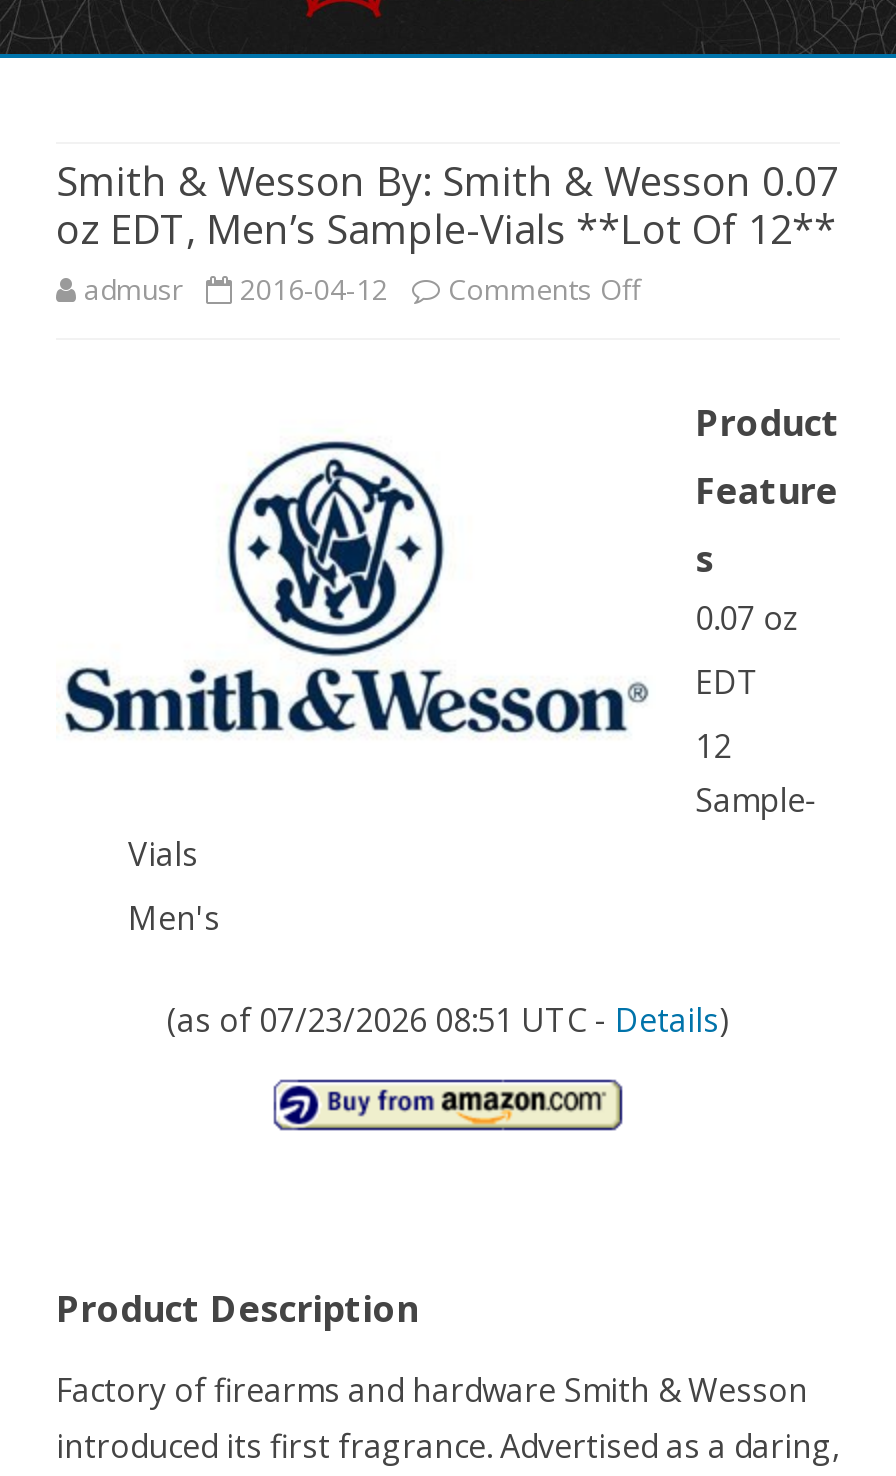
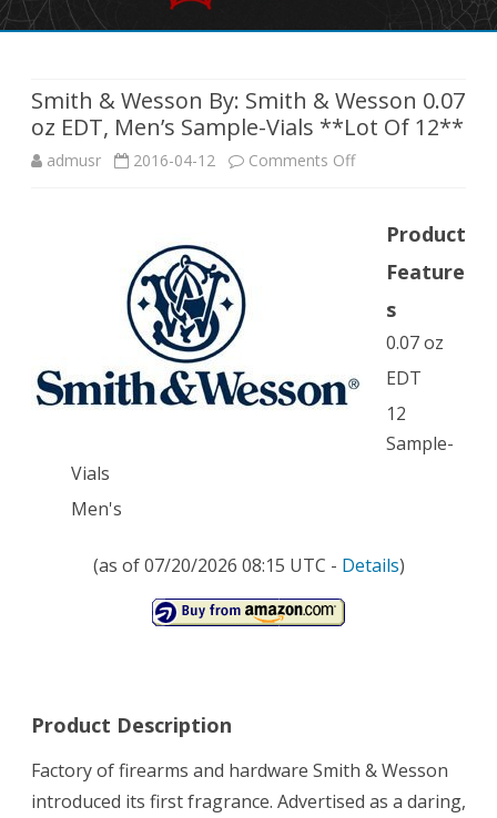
[167,999,729,1043] (as of 07/23/2026 08:51 UTC - Details) -> [93,553,404,578] (as of 07/20/2026 08:15 UTC - Details)

